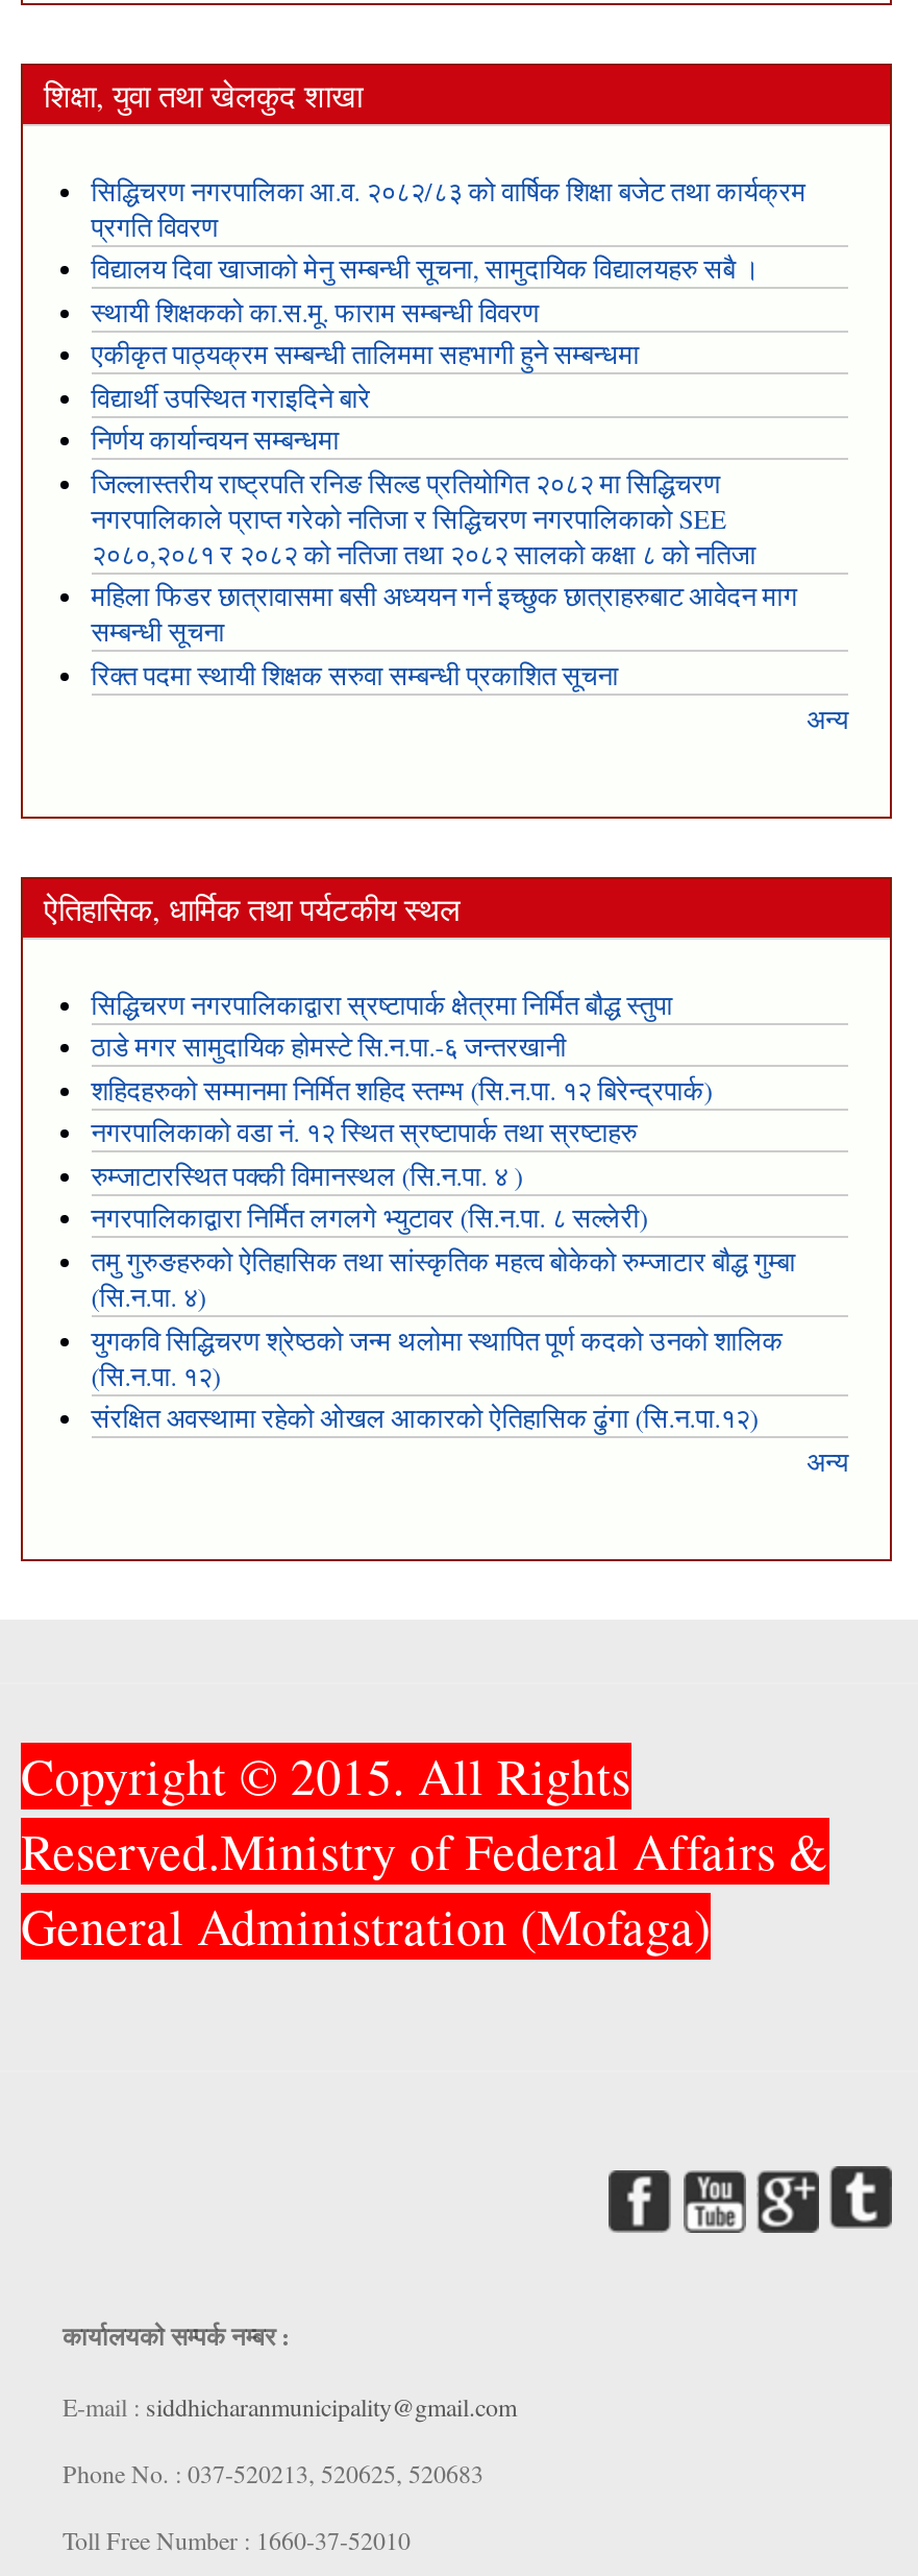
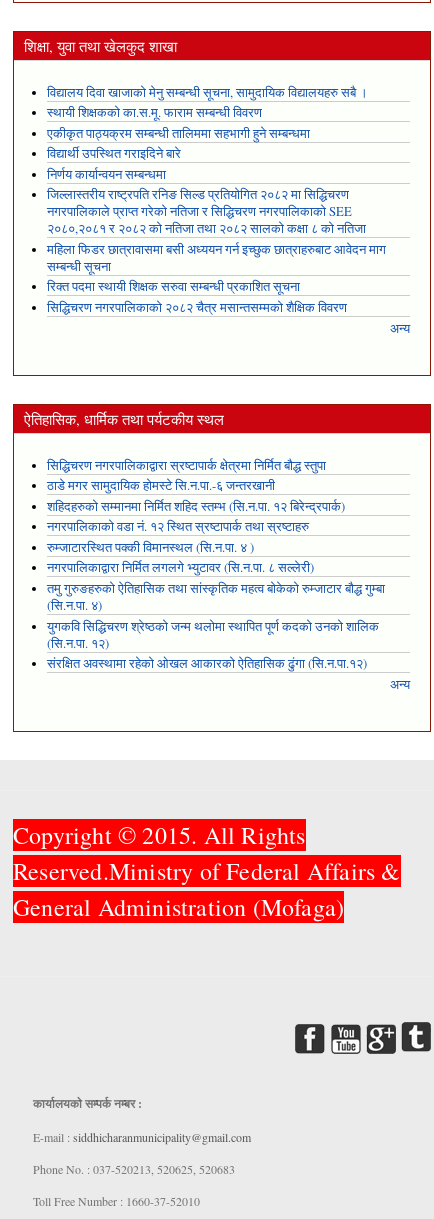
[91,173,806,244] सिद्धिचरण नगरपालिका आ.व. २०८२/८३ को वार्षिक शिक्षा बजेट तथा कार्यक्रम | प्रगति विवरण -> none
moved [91,252,798,693] -> [47,84,386,295]: विद्यालय दिवा खाजाको मेनु सम्बन्धी सूचना, सामुदायिक विद्यालयहरु सबै । | स्थायी शिक्षकको का.स.मू. फाराम सम्बन्धी विवरण | एकीकृत पाठ्यक्रम सम्बन्धी तालिममा सहभागी हुने सम्बन्धमा | ... | सम्बन्धी सूचना | रिक्त पदमा स्थायी शिक्षक सरुवा सम्बन्धी प्रकाशित सूचना
none -> [47,299,347,316] सिद्धिचरण नगरपालिकाको २०८२ चैत्र मसान्तसम्मको शैक्षिक विवरण

